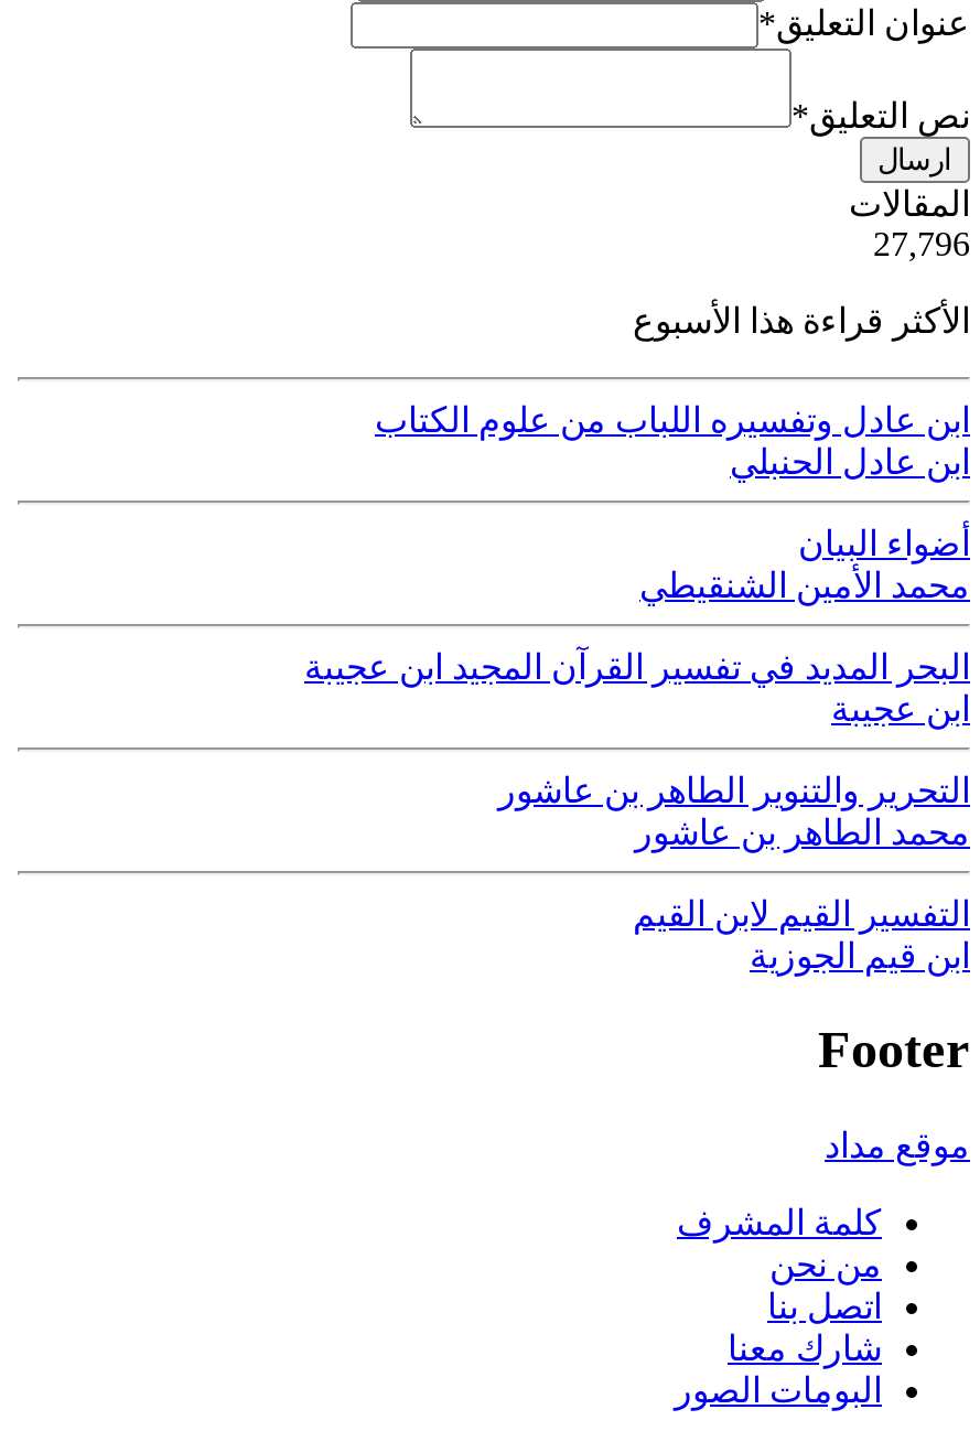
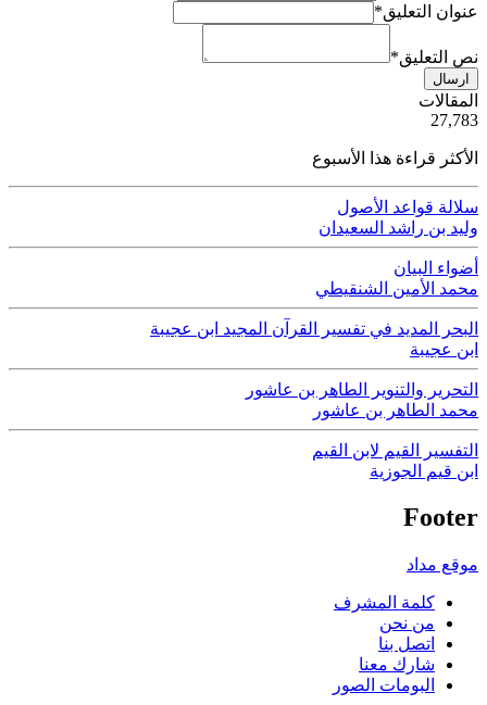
[873,225,970,262] 27,796 -> [430,111,478,129] 27,783
[375,401,970,481] ابن عادل وتفسيره اللباب من علوم الكتاب | ابن عادل الحنبلي -> [319,198,478,237] سلالة قواعد الأصول | وليد بن راشد السعيدان

